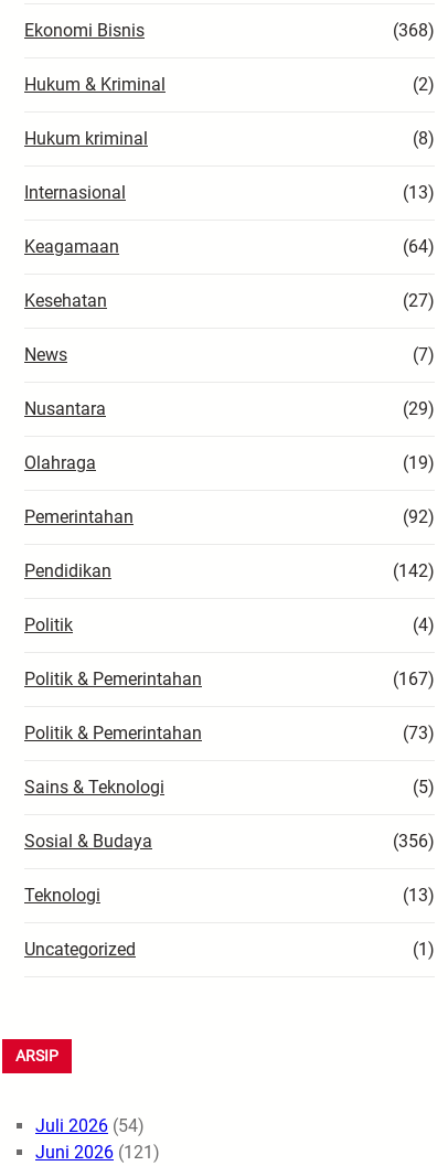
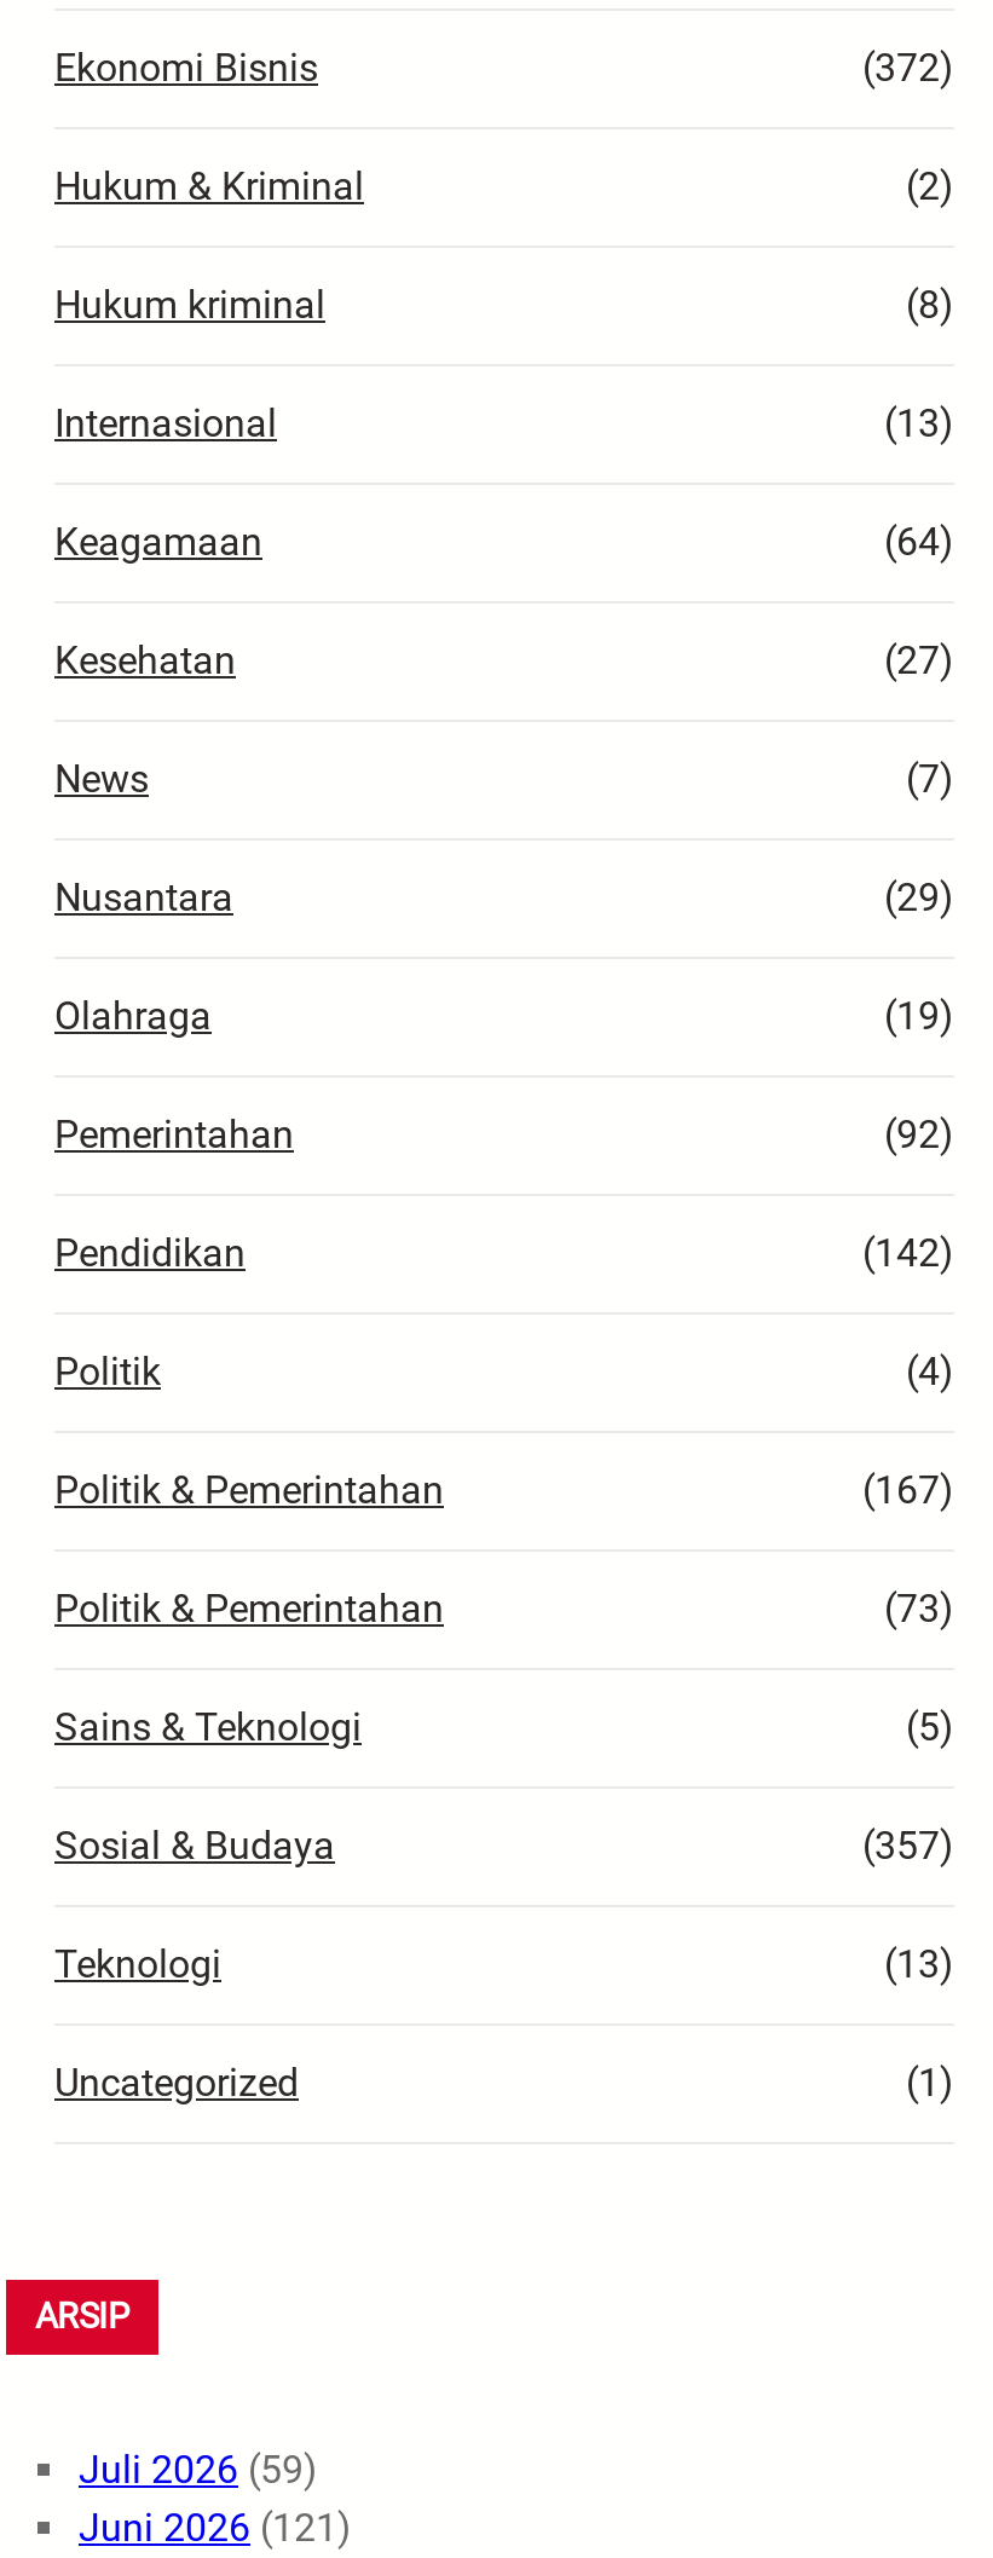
[393,20,435,41] (368) -> [862,45,954,91] (372)
[393,831,435,852] (356) -> [862,1823,954,1869] (357)
[35,1115,145,1136] Juli 2026 (54) -> [79,2447,318,2493] Juli 2026 (59)

